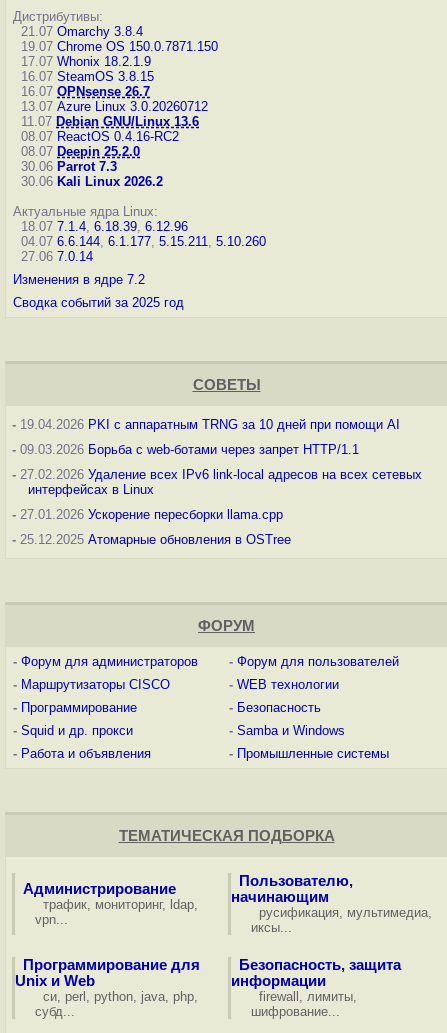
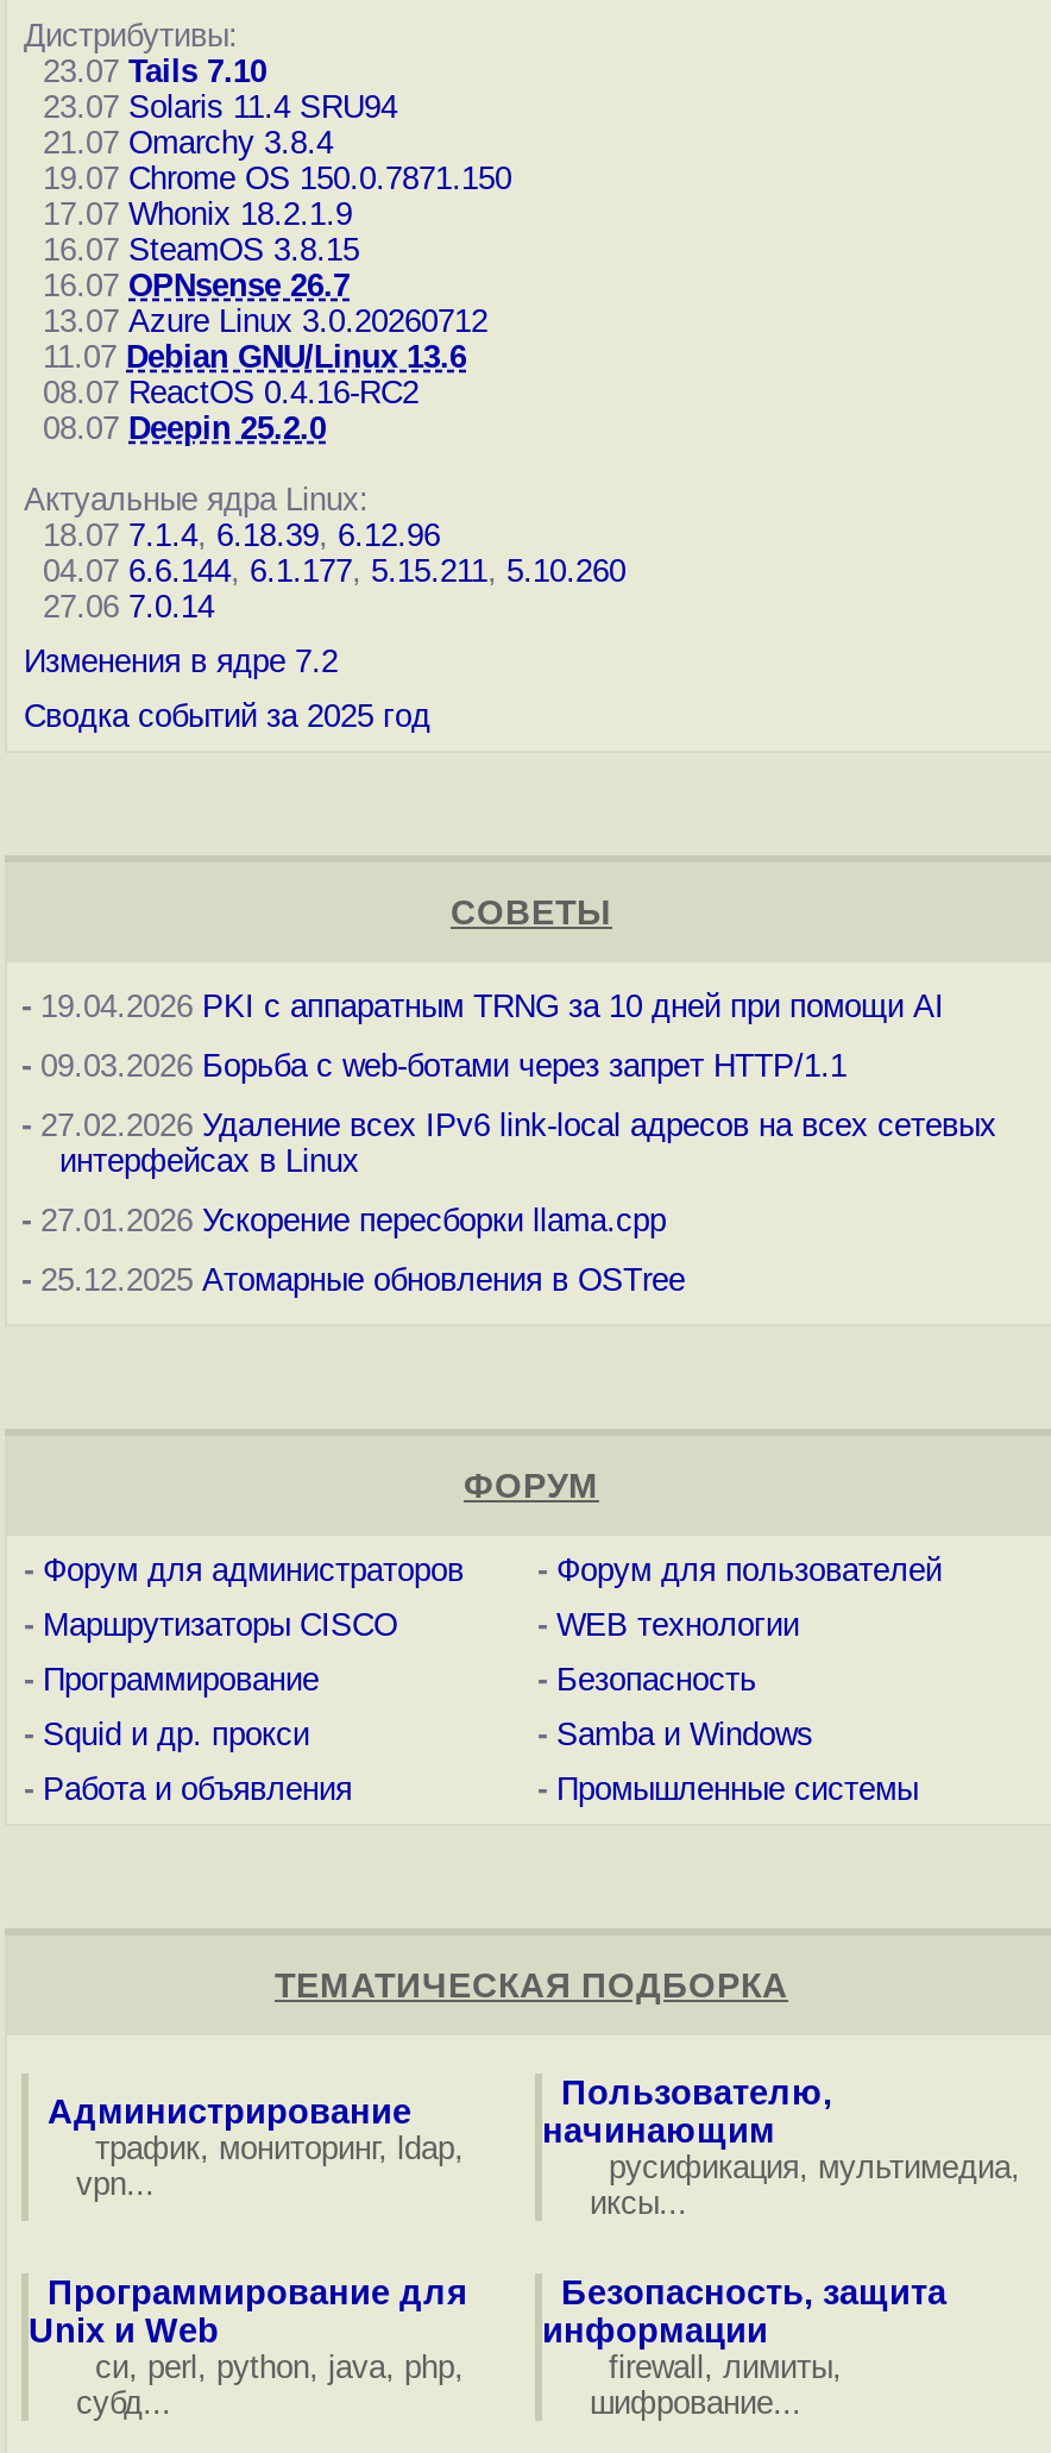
none -> [24,54,397,125] 23.07 Tails 7.10 | 23.07 Solaris 11.4 SRU94
moved [13,24,218,159] -> [24,125,511,446]: 21.07 Omarchy 3.8.4 | 19.07 Chrome OS 150.0.7871.150 | 17.07 Whonix 18.2.1.9 | ... | 08.07 ReactOS 0.4.16-RC2 | 08.07 Deepin 25.2.0
[13,159,163,189] 30.06 Parrot 7.3 | 30.06 Kali Linux 2026.2 -> none

